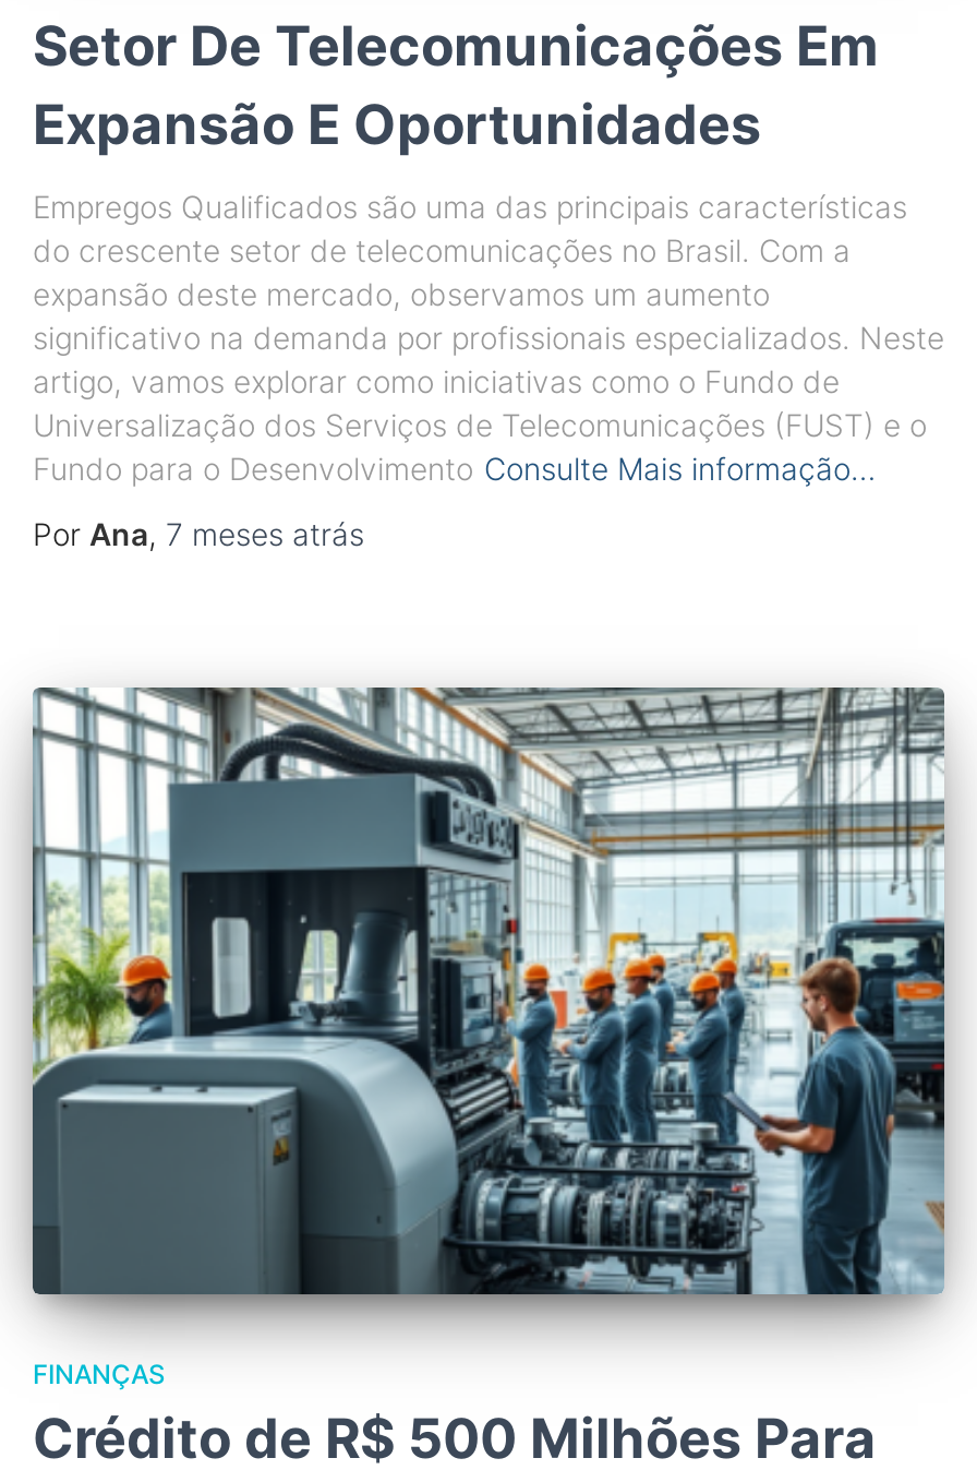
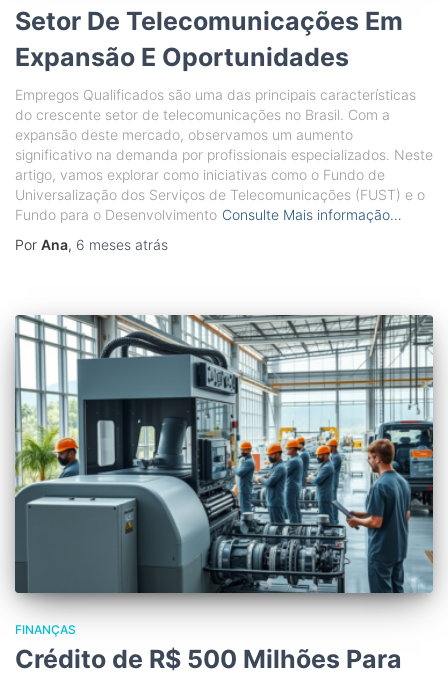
[33,514,364,551] Por Ana, 7 meses atrás -> [15,236,168,253] Por Ana, 6 meses atrás

